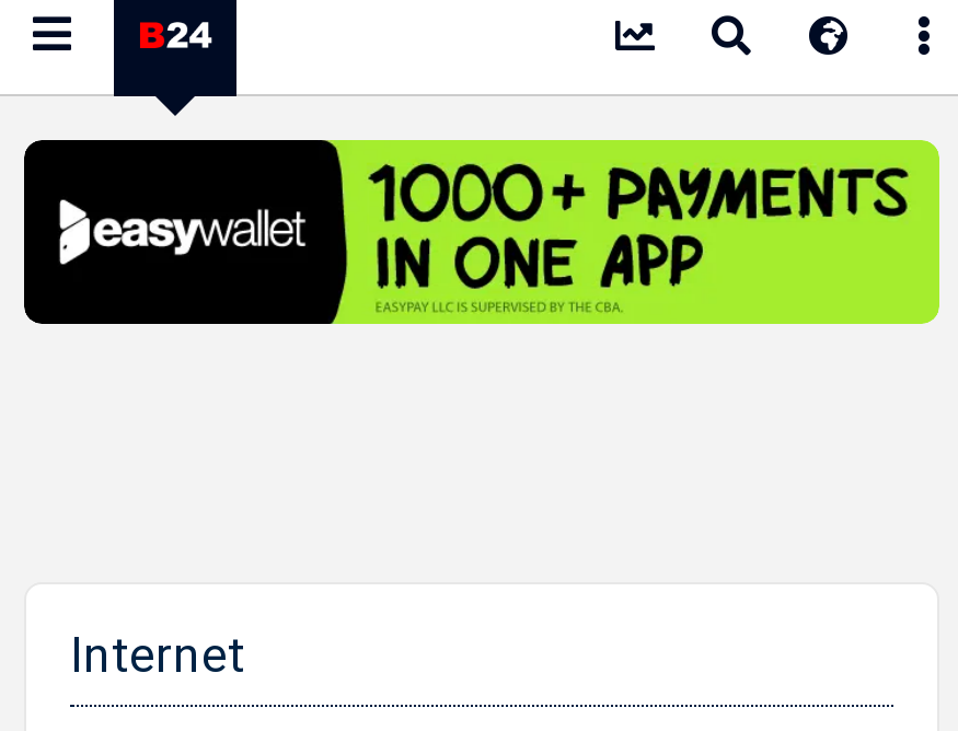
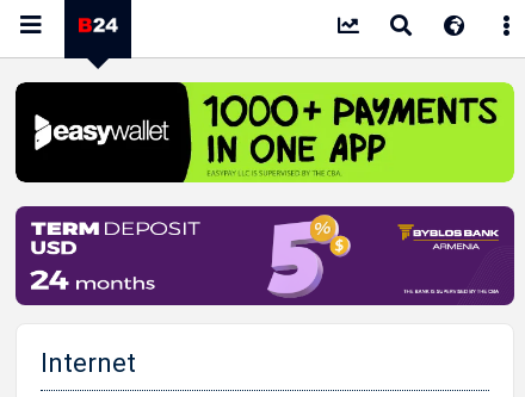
none -> [14,205,515,306] [image]

